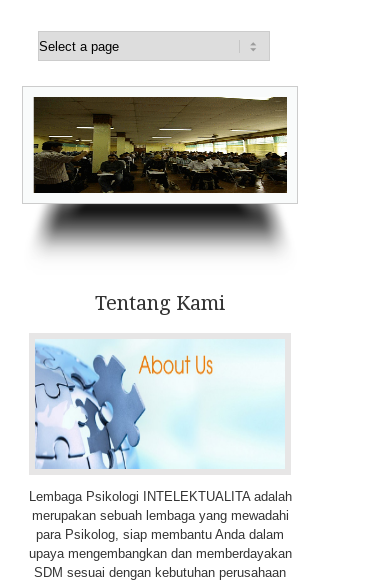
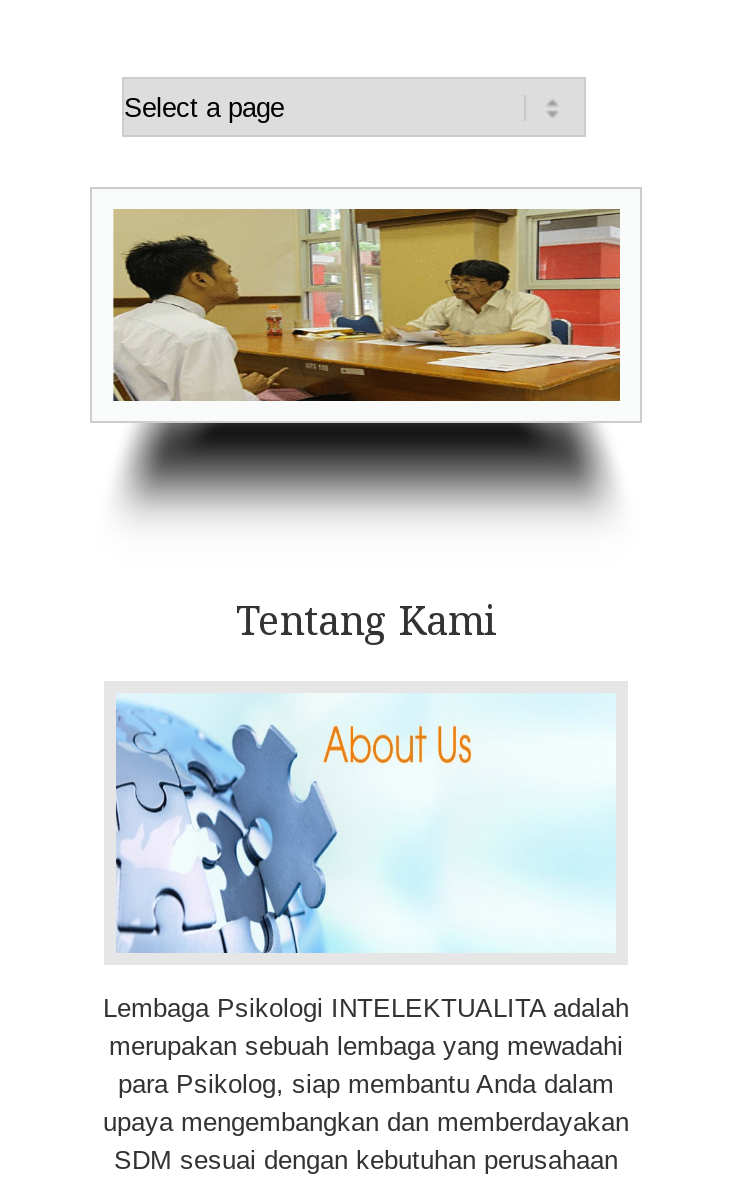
[33,96,288,194] [image] -> [112,207,622,403] [image]

